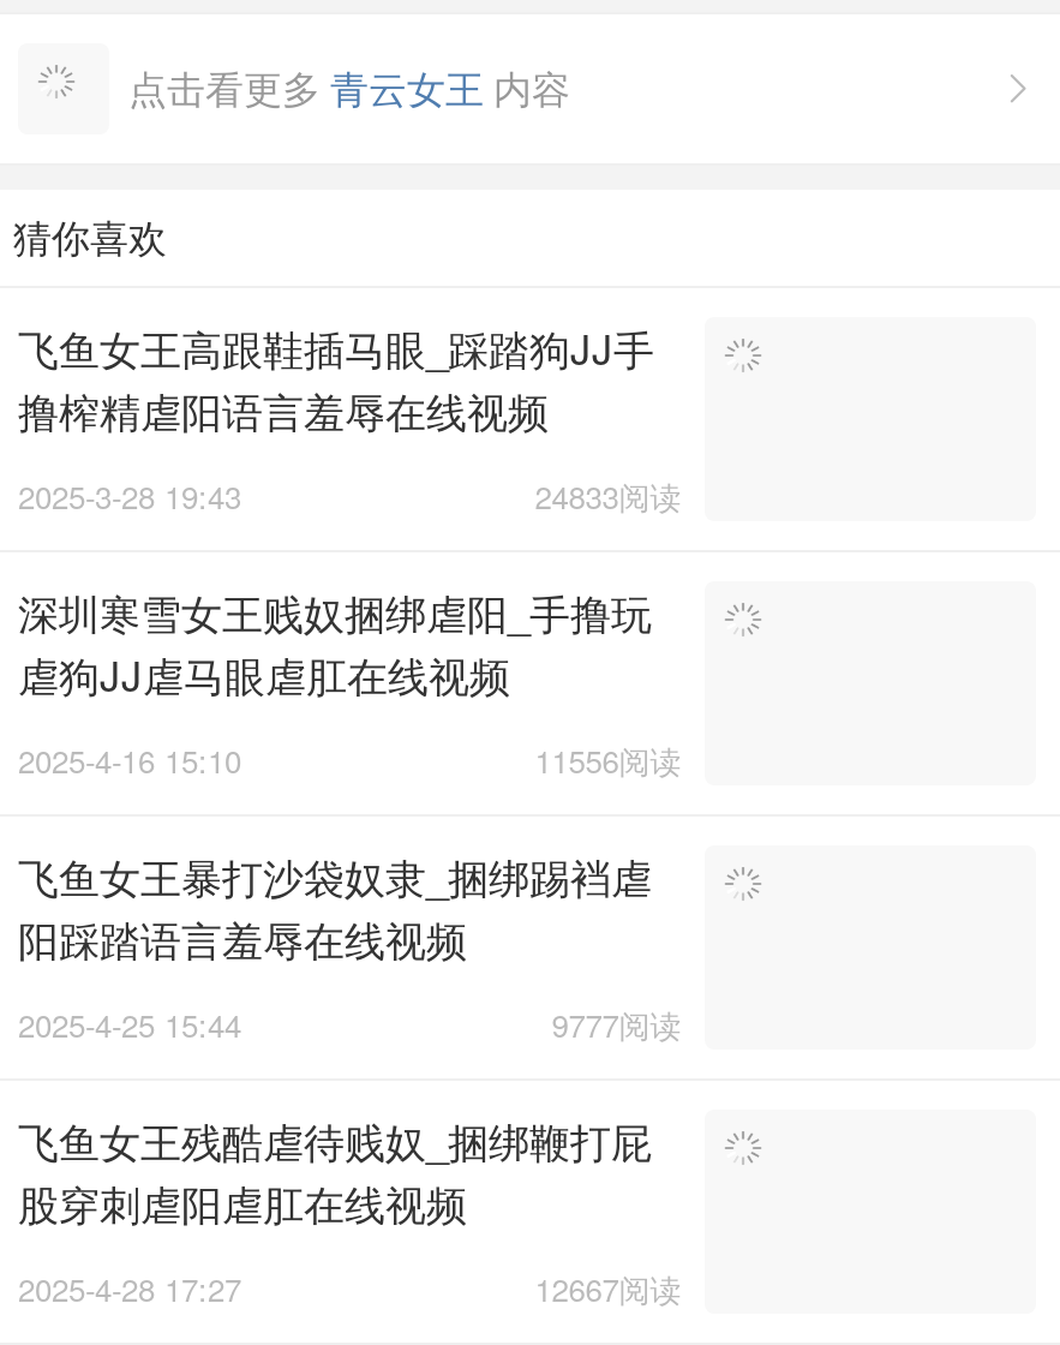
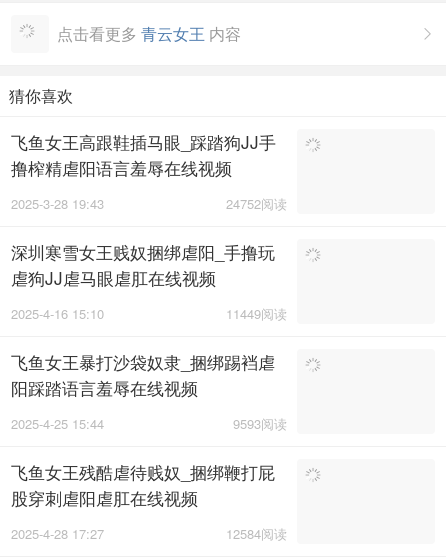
[535,473,681,519] 24833阅读 -> [226,194,287,213] 24752阅读
[535,737,681,783] 11556阅读 -> [226,304,287,323] 11449阅读
[551,1002,681,1047] 9777阅读 -> [233,414,287,433] 9593阅读
[535,1266,681,1311] 12667阅读 -> [226,524,287,543] 12584阅读

